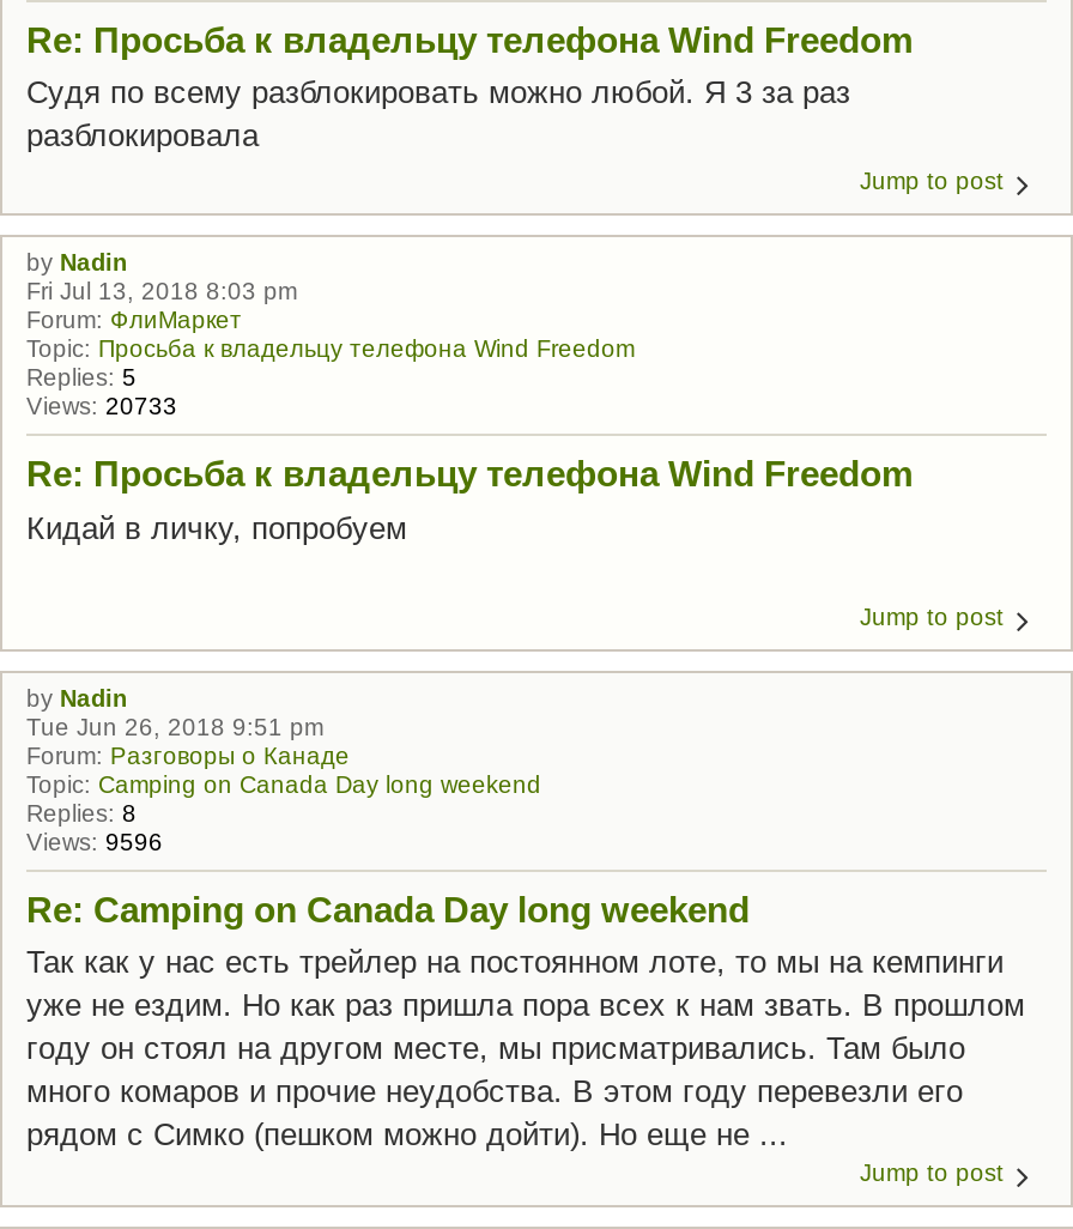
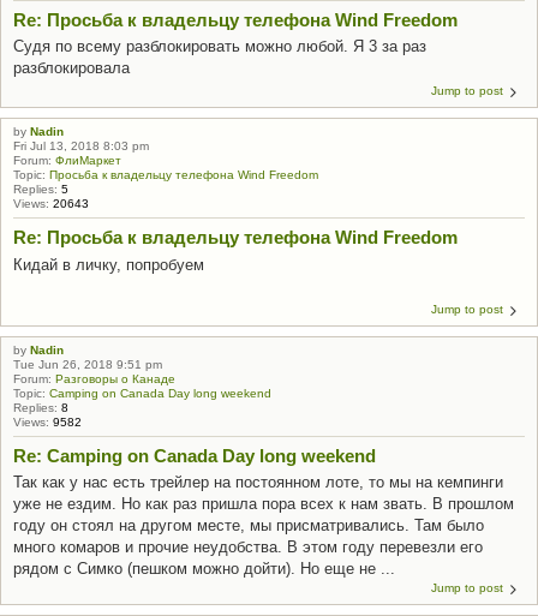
[26,393,177,419] Views: 20733 -> [13,197,89,210] Views: 20643
[26,828,163,854] Views: 9596 -> [13,415,82,428] Views: 9582

